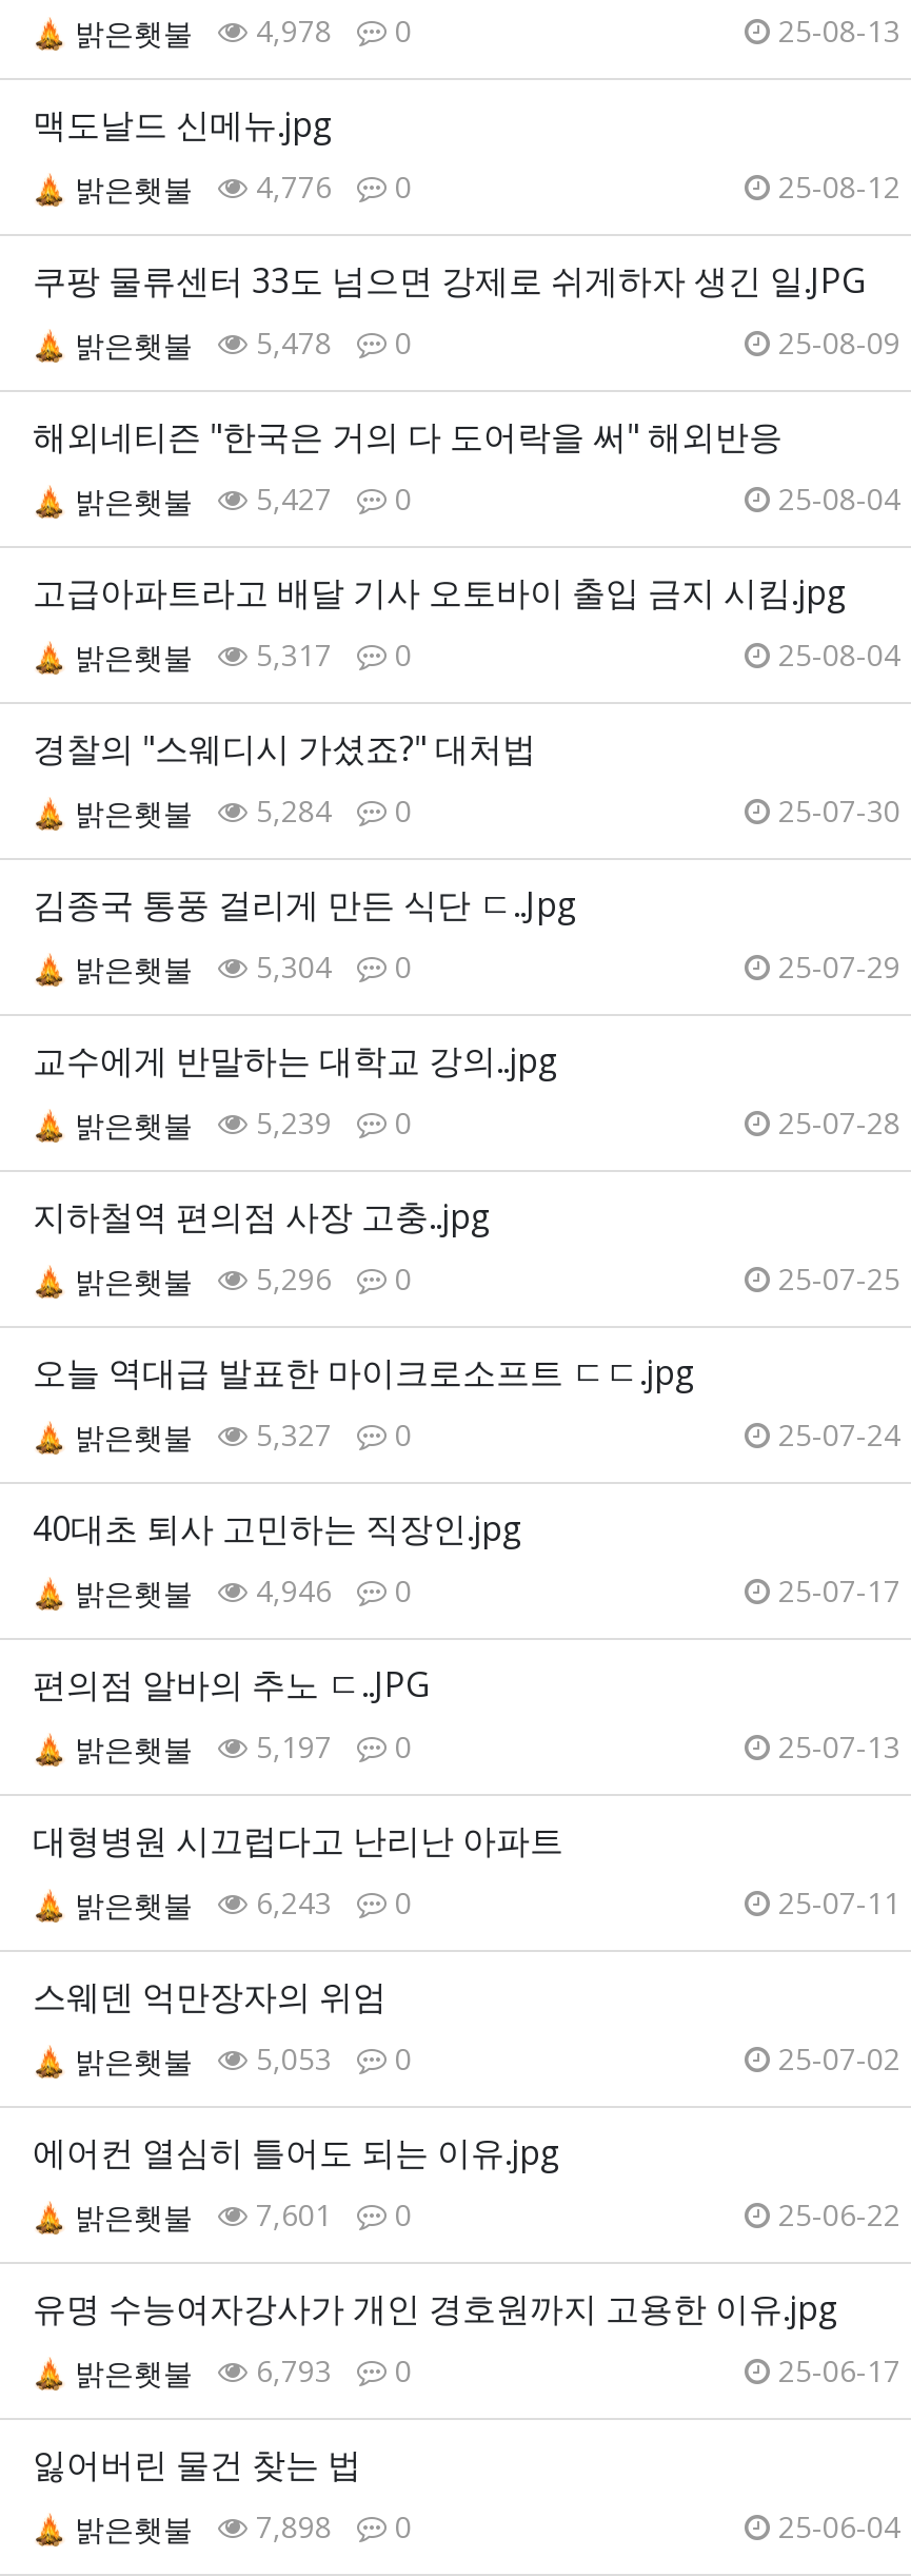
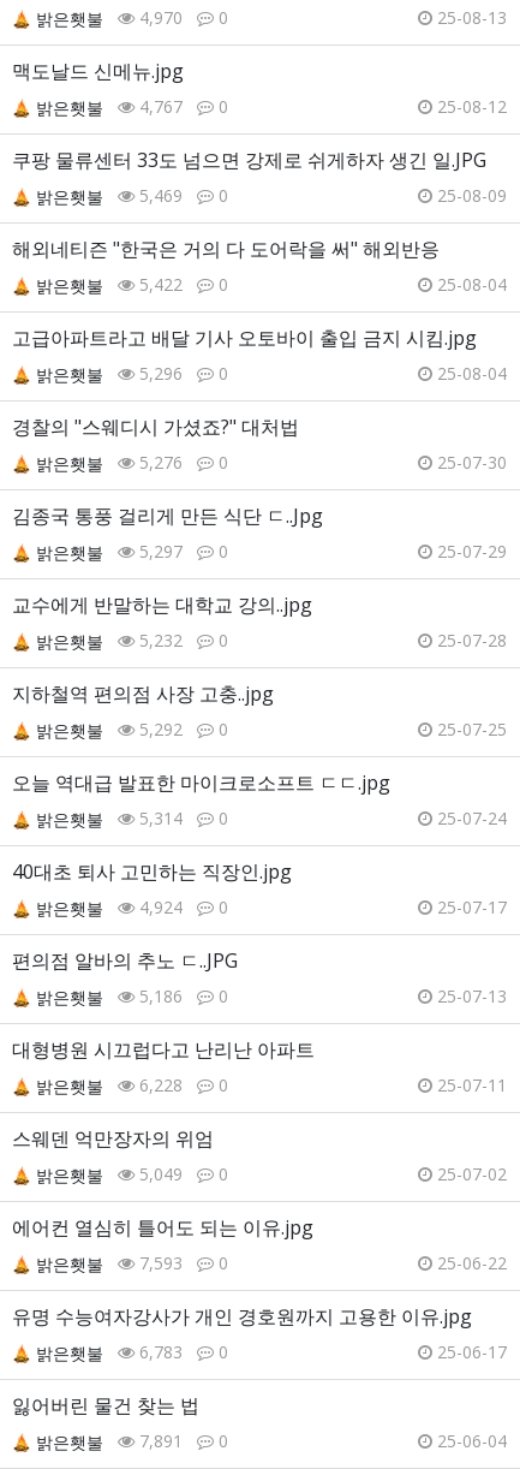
[247,9,332,50] 4,978 -> [135,5,183,28] 4,970
[247,165,332,206] 4,776 -> [135,94,183,117] 4,767
[247,321,332,362] 5,478 -> [135,183,183,206] 5,469
[247,477,332,518] 5,427 -> [135,272,183,295] 5,422
[247,633,332,674] 5,317 -> [135,361,183,384] 5,296
[247,789,332,830] 5,284 -> [135,450,183,473] 5,276
[247,945,332,985] 5,304 -> [135,539,183,562] 5,297
[247,1101,332,1141] 5,239 -> [135,628,183,651] 5,232
[247,1257,332,1297] 5,296 -> [135,717,183,740] 5,292
[247,1413,332,1453] 5,327 -> [135,806,183,829] 5,314
[247,1569,332,1609] 4,946 -> [135,895,183,918] 4,924
[247,1725,332,1765] 5,197 -> [135,984,183,1007] 5,186
[247,1881,332,1921] 6,243 -> [135,1073,183,1096] 6,228
[247,2037,332,2077] 5,053 -> [135,1162,183,1185] 5,049
[247,2193,332,2233] 7,601 -> [135,1251,183,1274] 7,593
[247,2349,332,2389] 6,793 -> [135,1340,183,1363] 6,783
[247,2505,332,2545] 7,898 -> [135,1429,183,1452] 7,891

